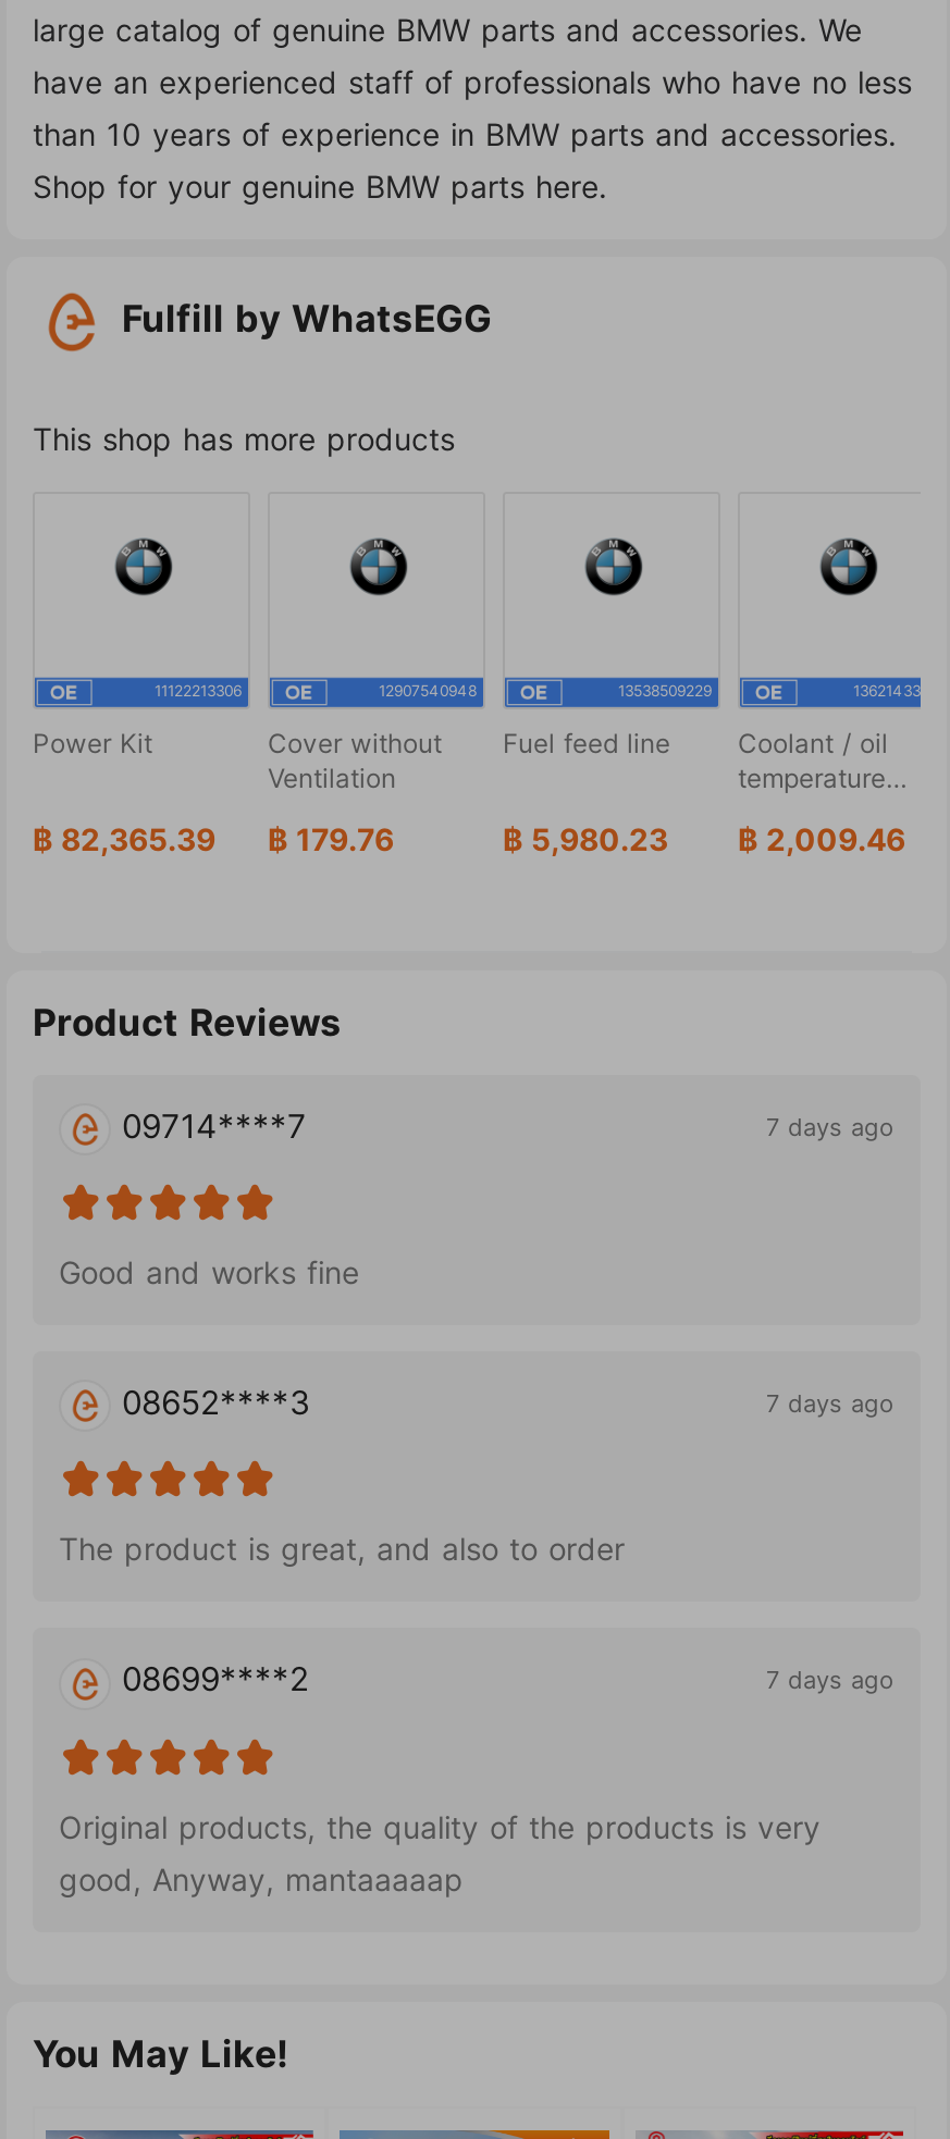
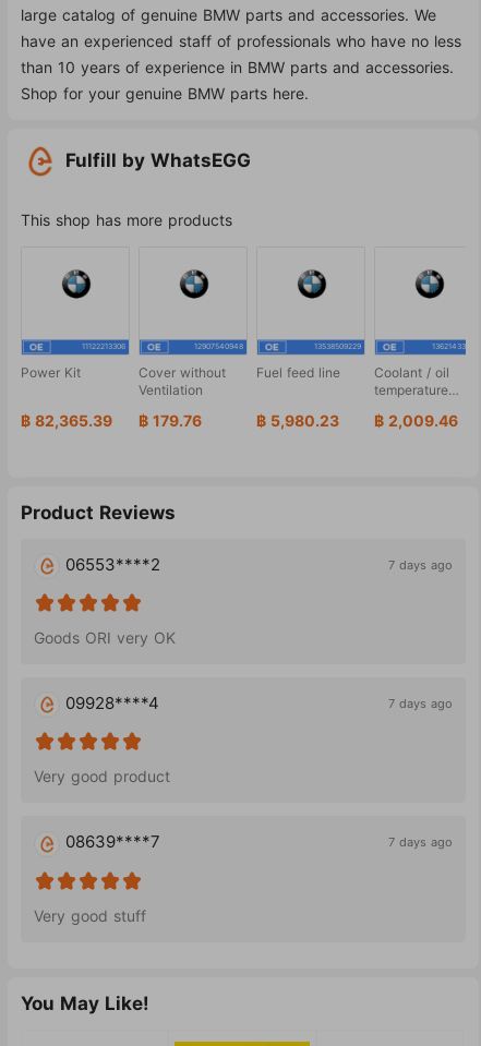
[122,1105,307,1147] 09714****7 -> [65,554,160,575] 06553****2
[59,1254,359,1291] Good and works fine -> [34,628,176,647] Goods ORI very OK
[122,1382,311,1424] 08652****3 -> [65,693,159,714] 09928****4
[59,1531,625,1568] The product is great, and also to order -> [34,767,170,786] Very good product
[122,1659,309,1700] 08699****2 -> [65,832,160,852] 08639****7
[59,1807,821,1897] Original products, the quality of the products is very | good, Anyway, mantaaaaap -> [34,906,146,924] Very good stuff

